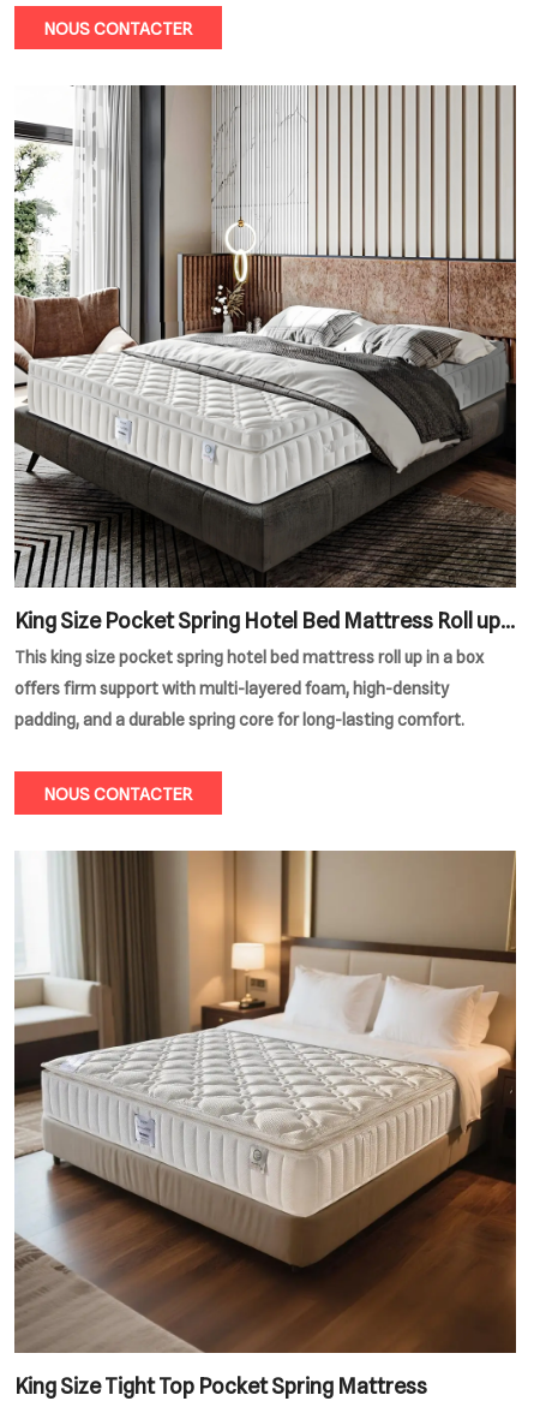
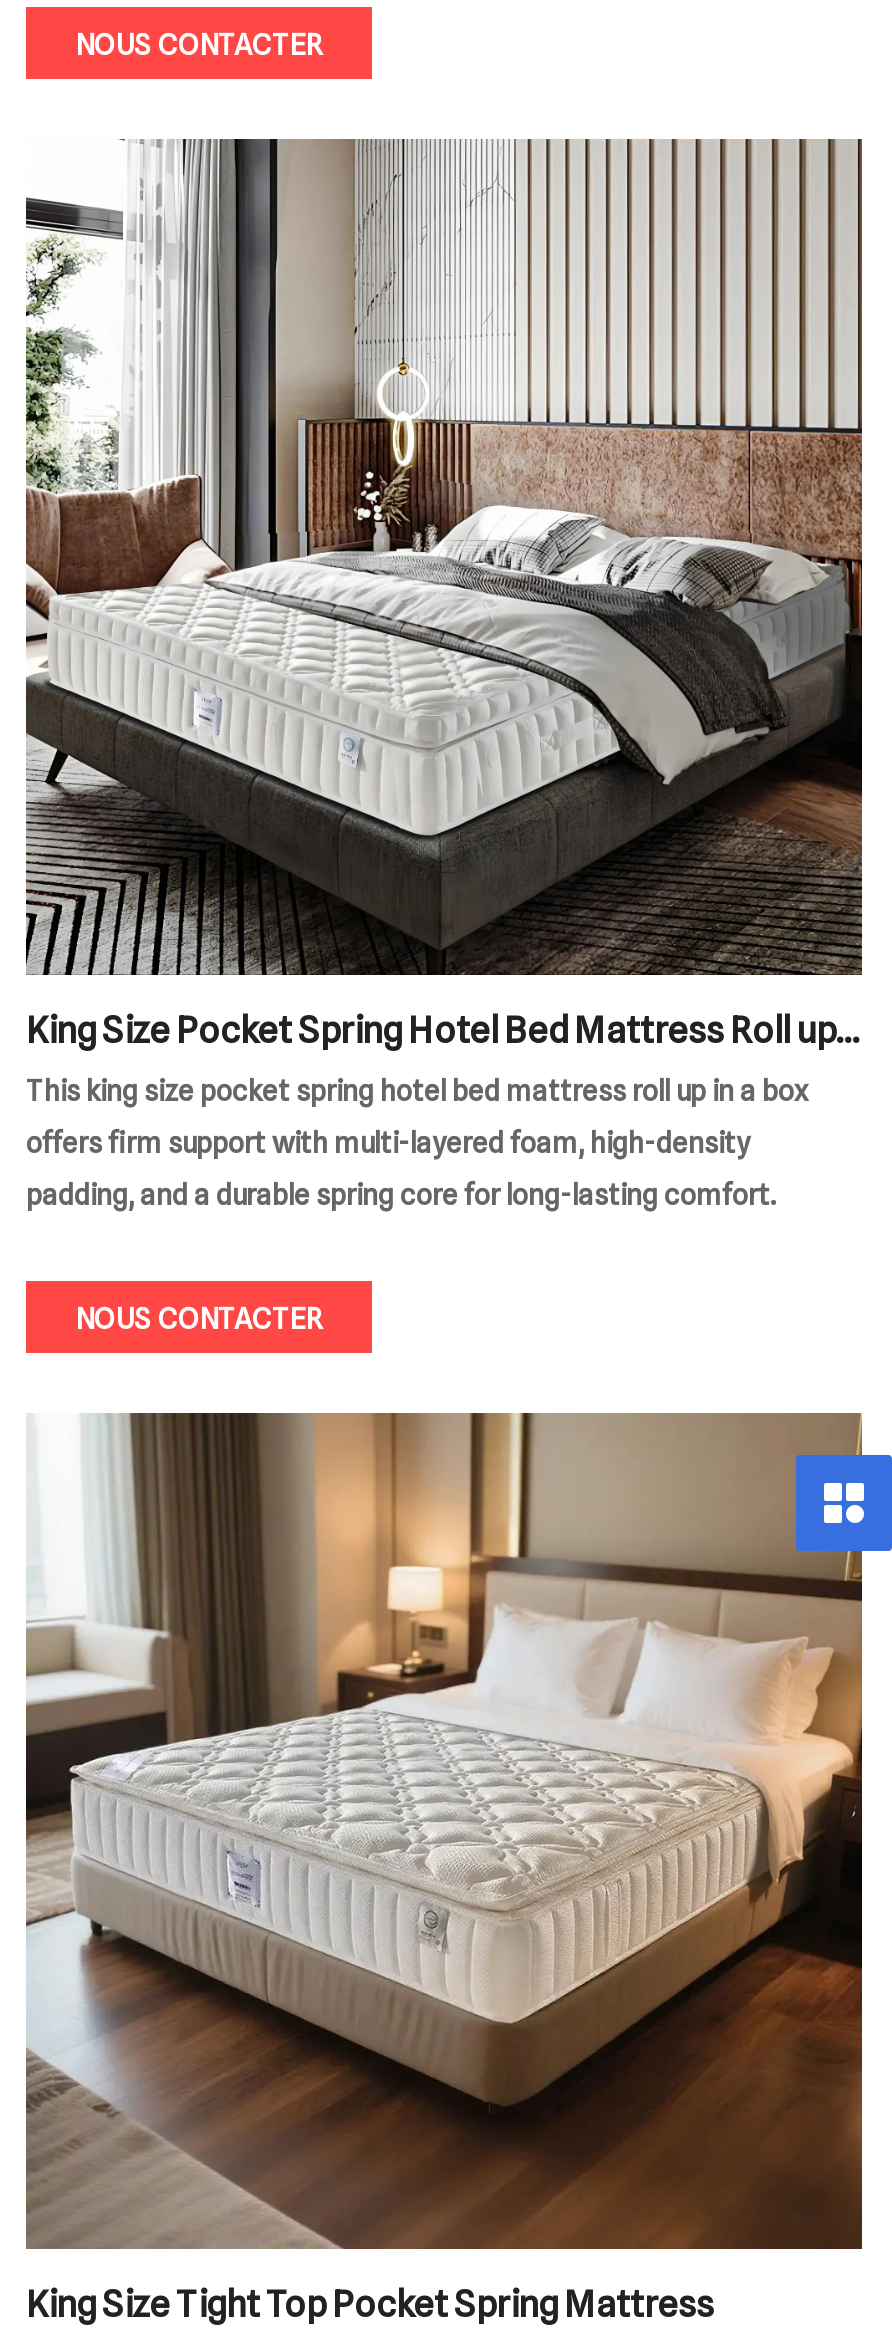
[476,876,530,934] [image] -> [794,1453,886,1553] [image]

